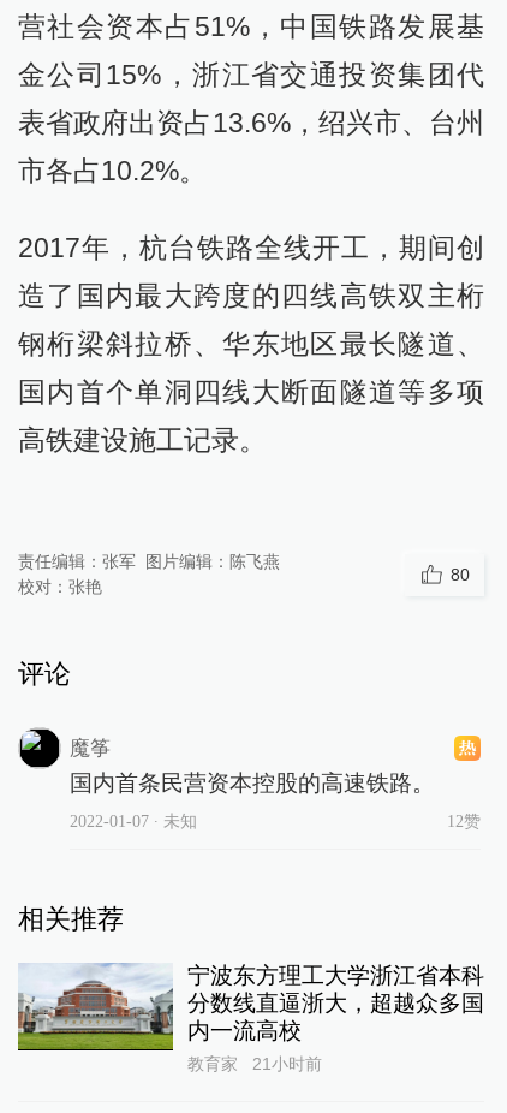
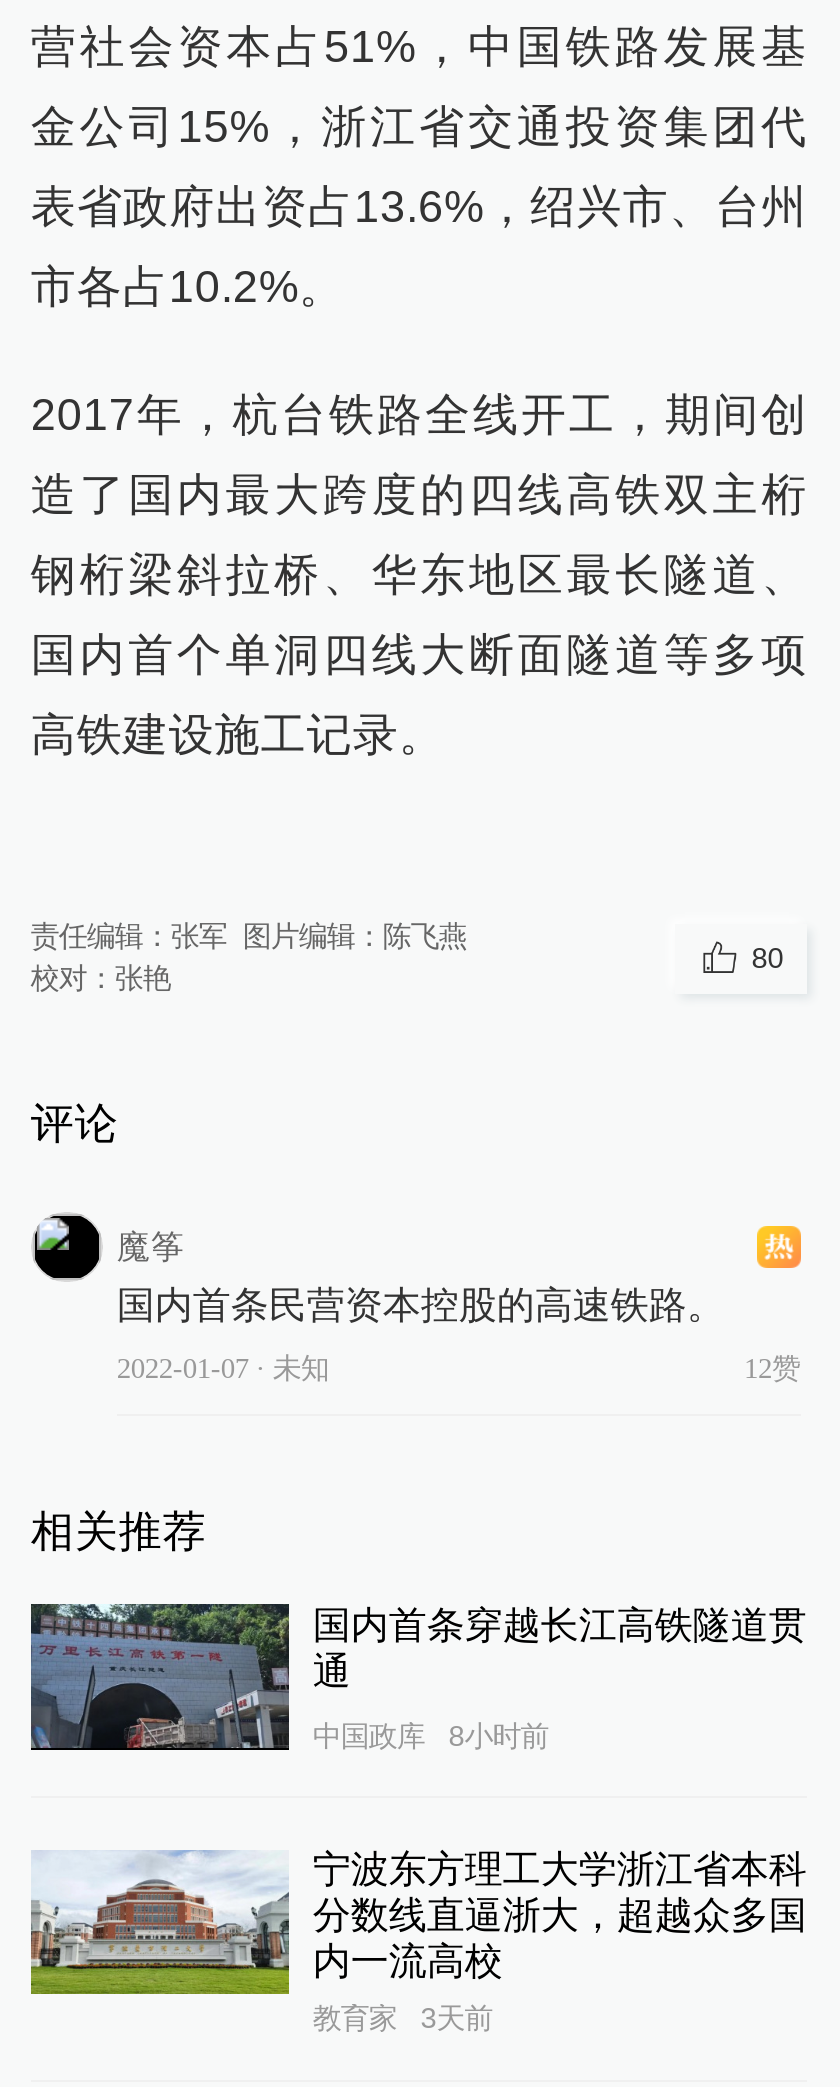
none -> [29,1602,807,1751] [image] | 国内首条穿越长江高铁隧道贯 | 通 | 中国政库 | 8小时前
[187,1054,322,1073] 教育家 21小时前 -> [313,2002,493,2034] 教育家 3天前

